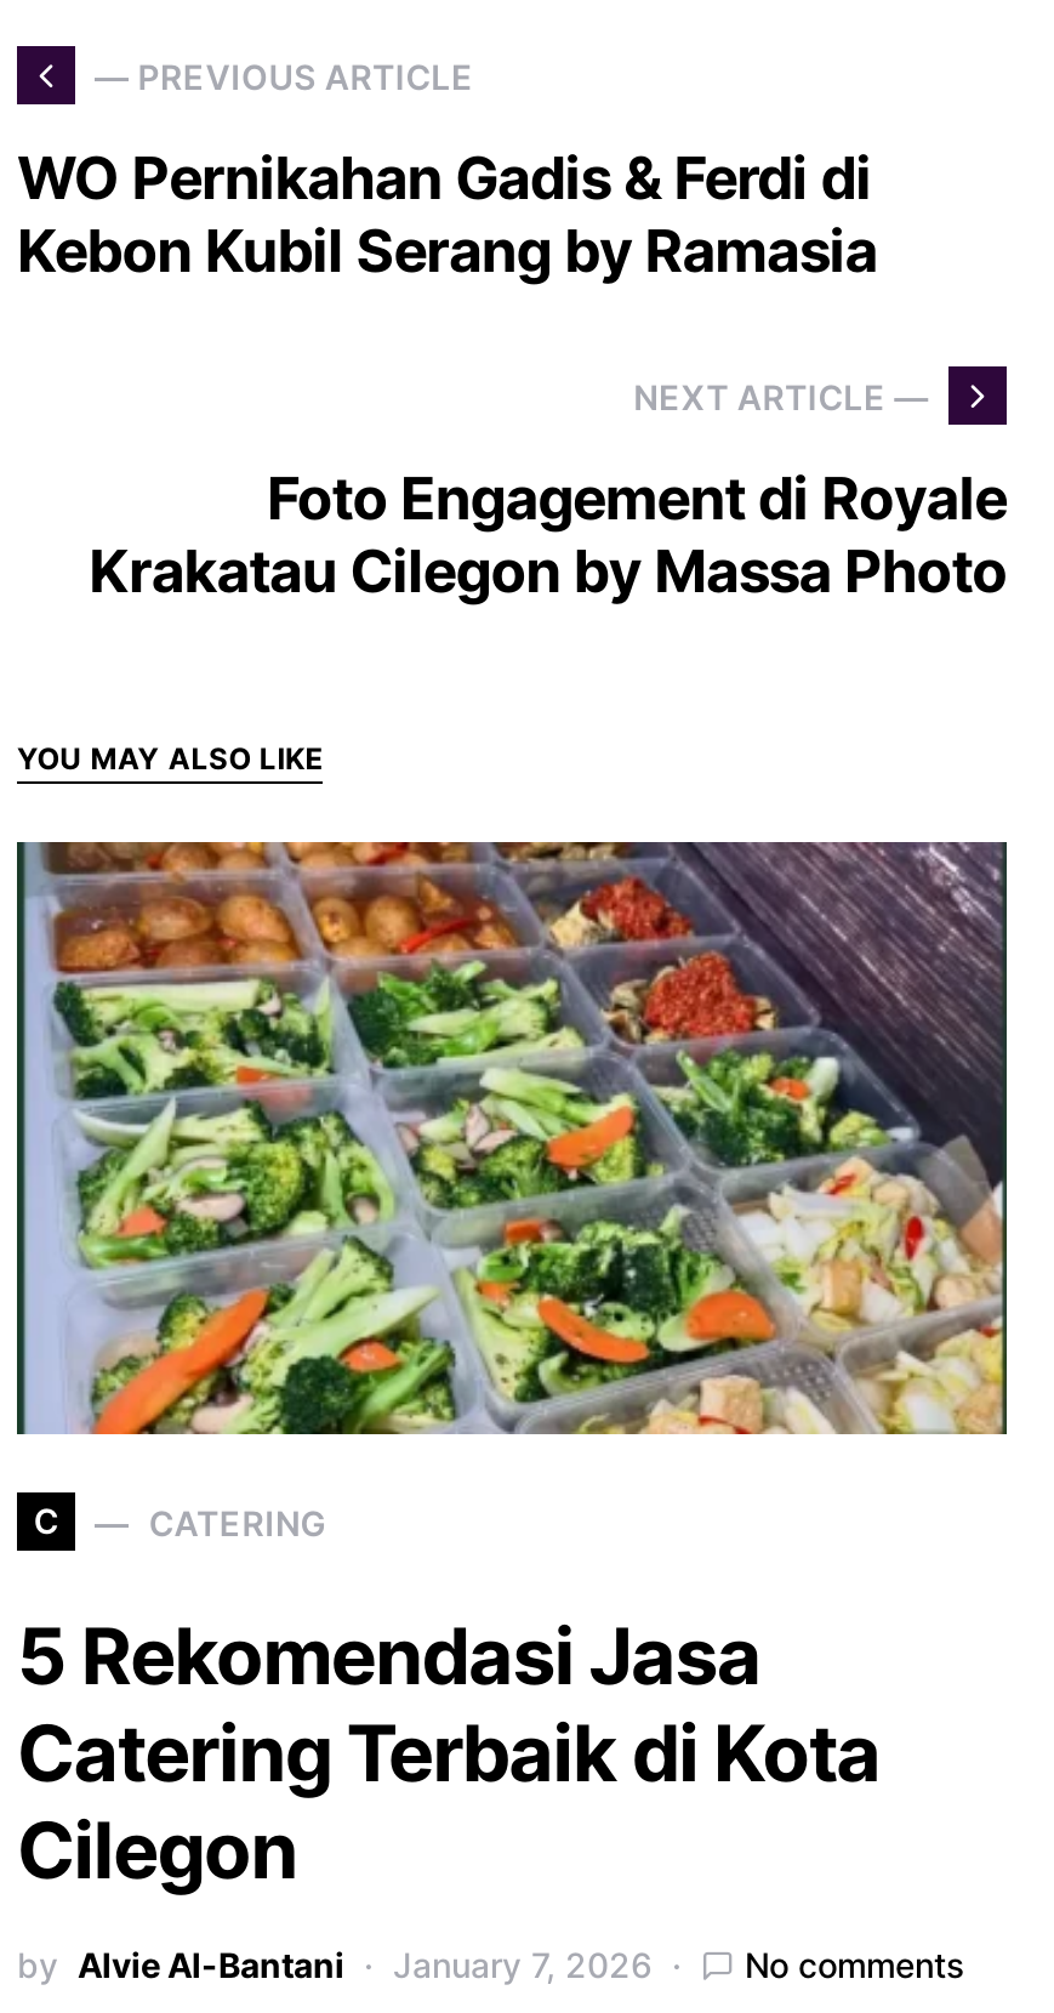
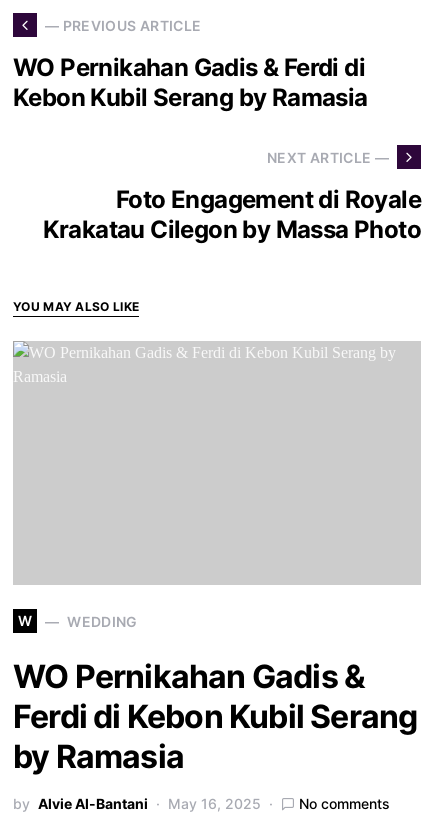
[15,840,1009,1437] [image] -> none
[33,1500,328,1542] C | CATERING -> [18,612,138,630] W | WEDDING
[17,1609,880,1898] 5 Rekomendasi Jasa | Catering Terbaik di Kota | Cilegon -> [13,657,417,776] WO Pernikahan Gadis & | Ferdi di Kebon Kubil Serang | by Ramasia
[393,1944,653,1985] January 7, 2026 -> [168,795,261,812] May 16, 2025

